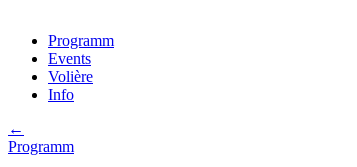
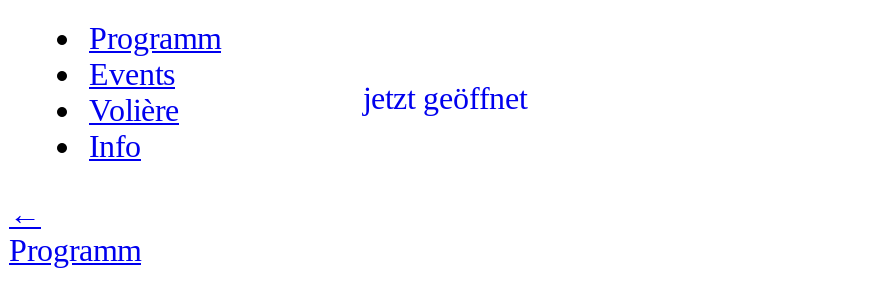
none -> [363,81,527,115] jetzt geöffnet

